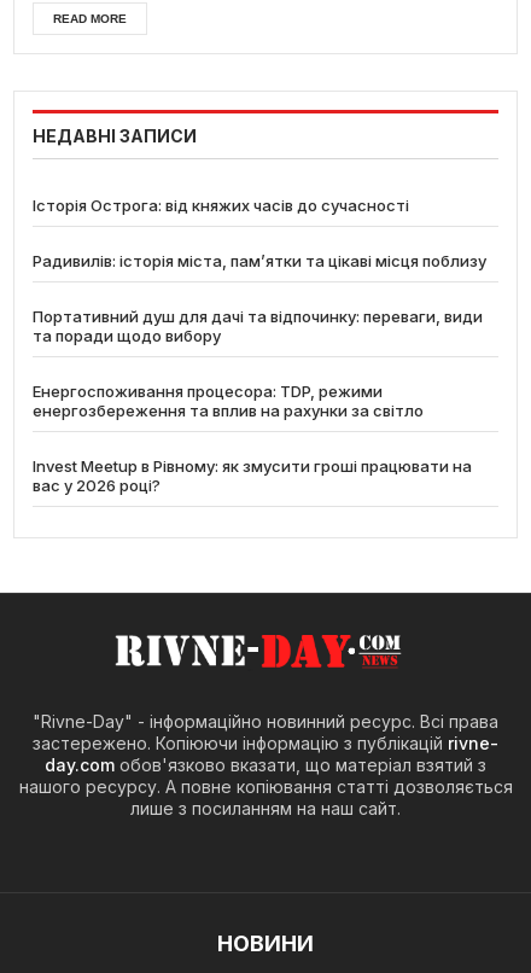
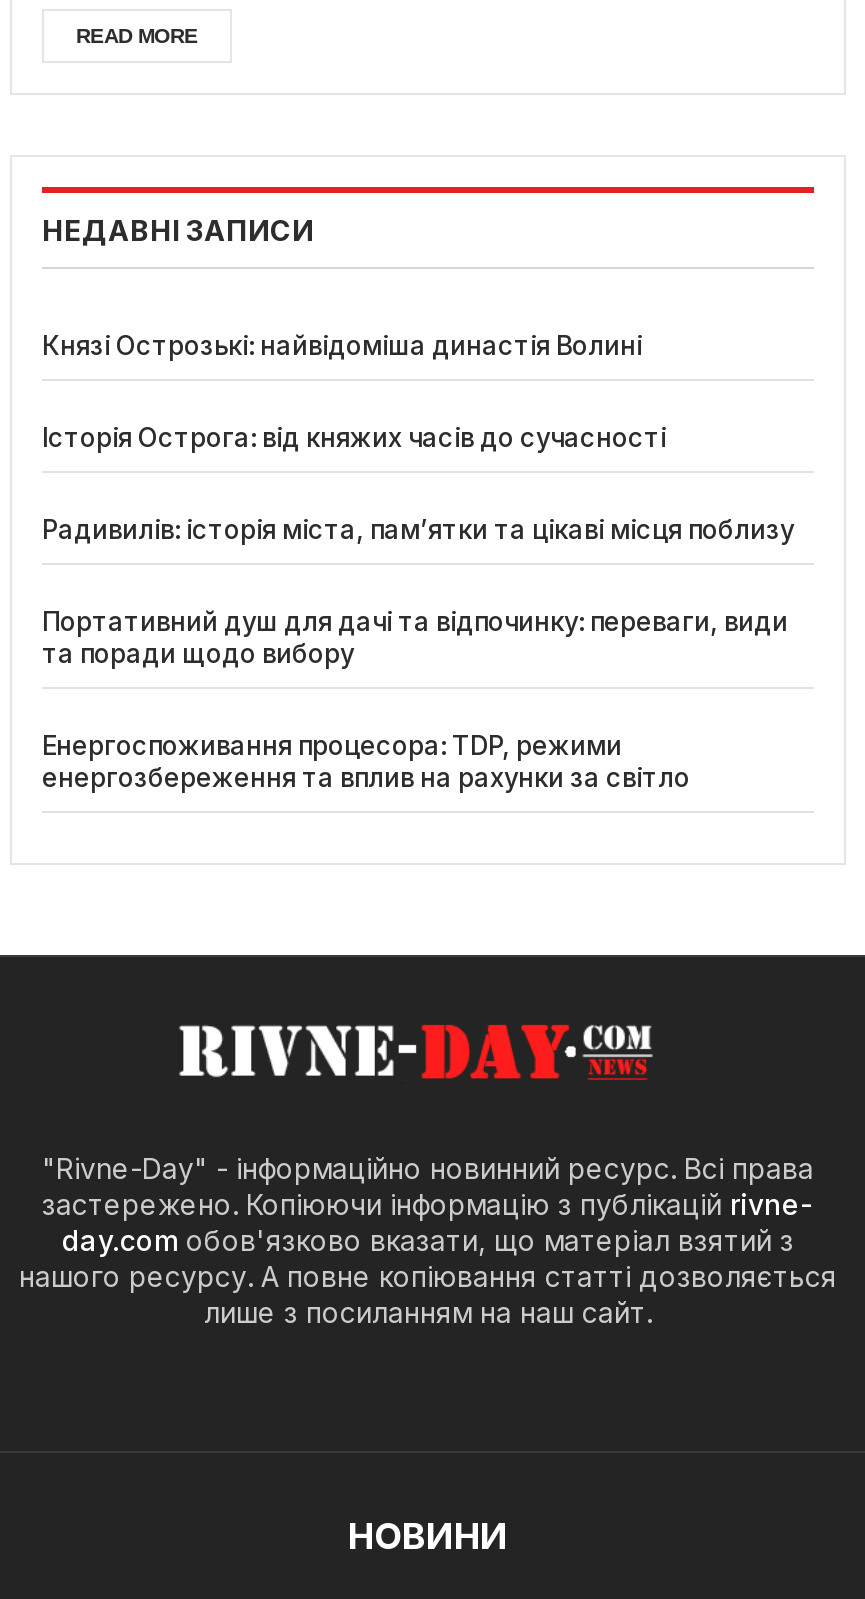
none -> [42,328,642,360] Князі Острозькі: найвідоміша династія Волині
moved [33,195,486,420] -> [42,420,794,792]: Історія Острога: від княжих часів до сучасності | Радивилів: історія міста, пам’ятки та цікаві місця поблизу | Портативний душ для дачі та відпочинку: переваги, види | та поради щодо вибору | Енергоспоживання процесора: TDP, режими | енергозбереження та вплив на рахунки за світло
[33,456,472,495] Invest Meetup в Рівному: як змусити гроші працювати на | вас у 2026 році? -> none

